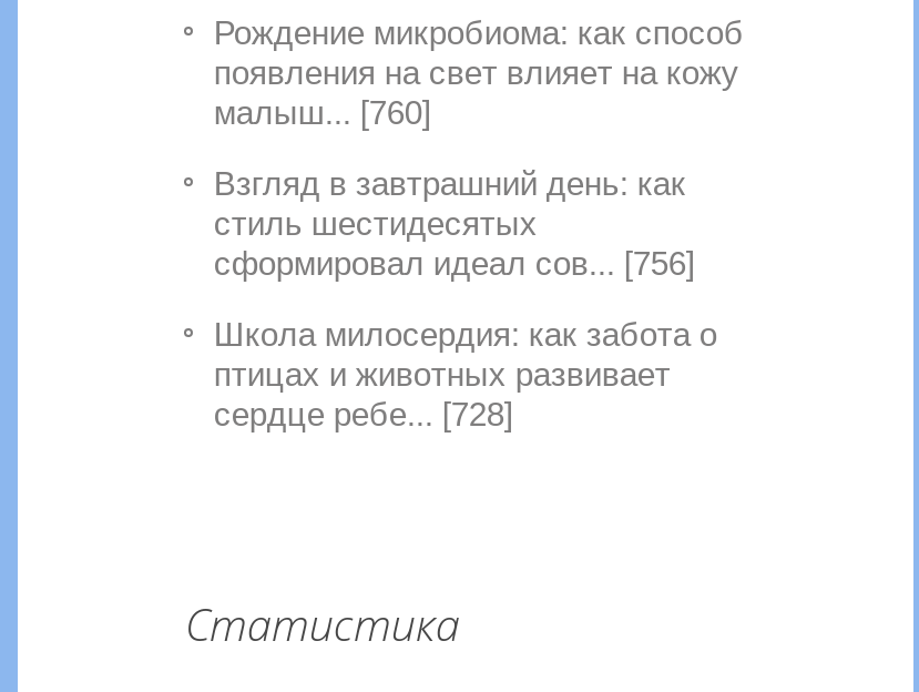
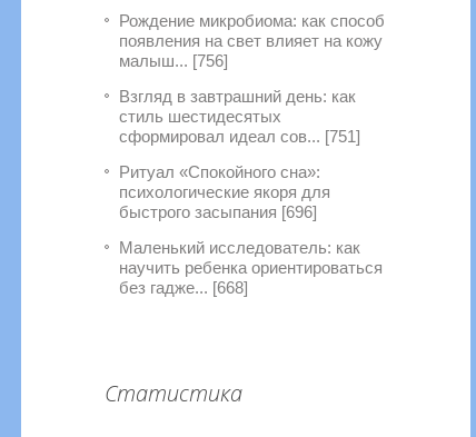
[214,93,431,131] малыш... [760] -> [119,51,228,70] малыш... [756]
[214,244,717,432] сформировал идеал сов... [756] | Школа милосердия: как забота о | птицах и животных развивает | сердце ребе... [728] -> [119,127,383,297] сформировал идеал сов... [751] | Ритуал «Спокойного сна»: | психологические якоря для | быстрого засыпания [696] | Маленький исследователь: как | научить ребенка ориентироваться | без гадже... [668]

